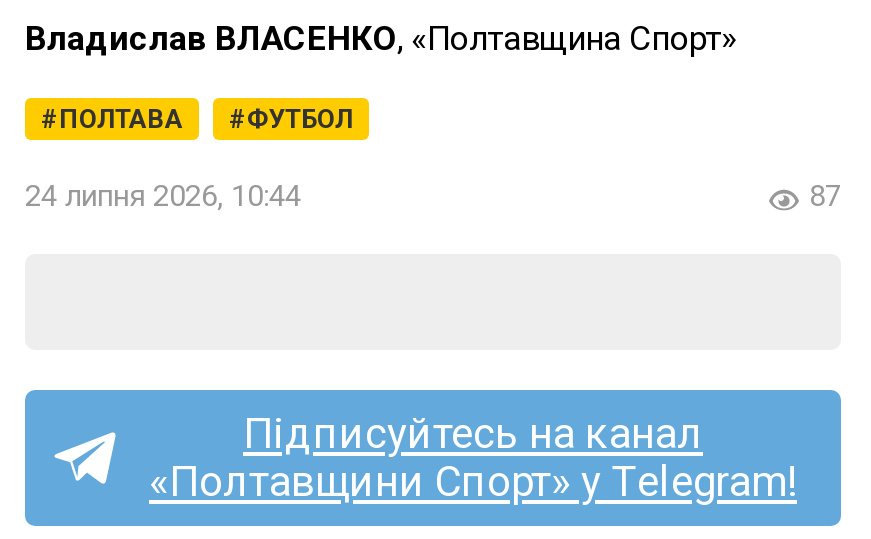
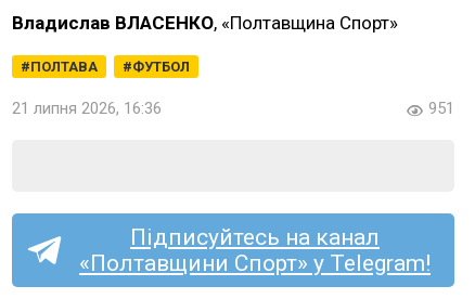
[25,179,301,215] 24 липня 2026, 10:44 -> [12,99,162,119] 21 липня 2026, 16:36
[809,179,841,215] 87 -> [428,99,454,119] 951

